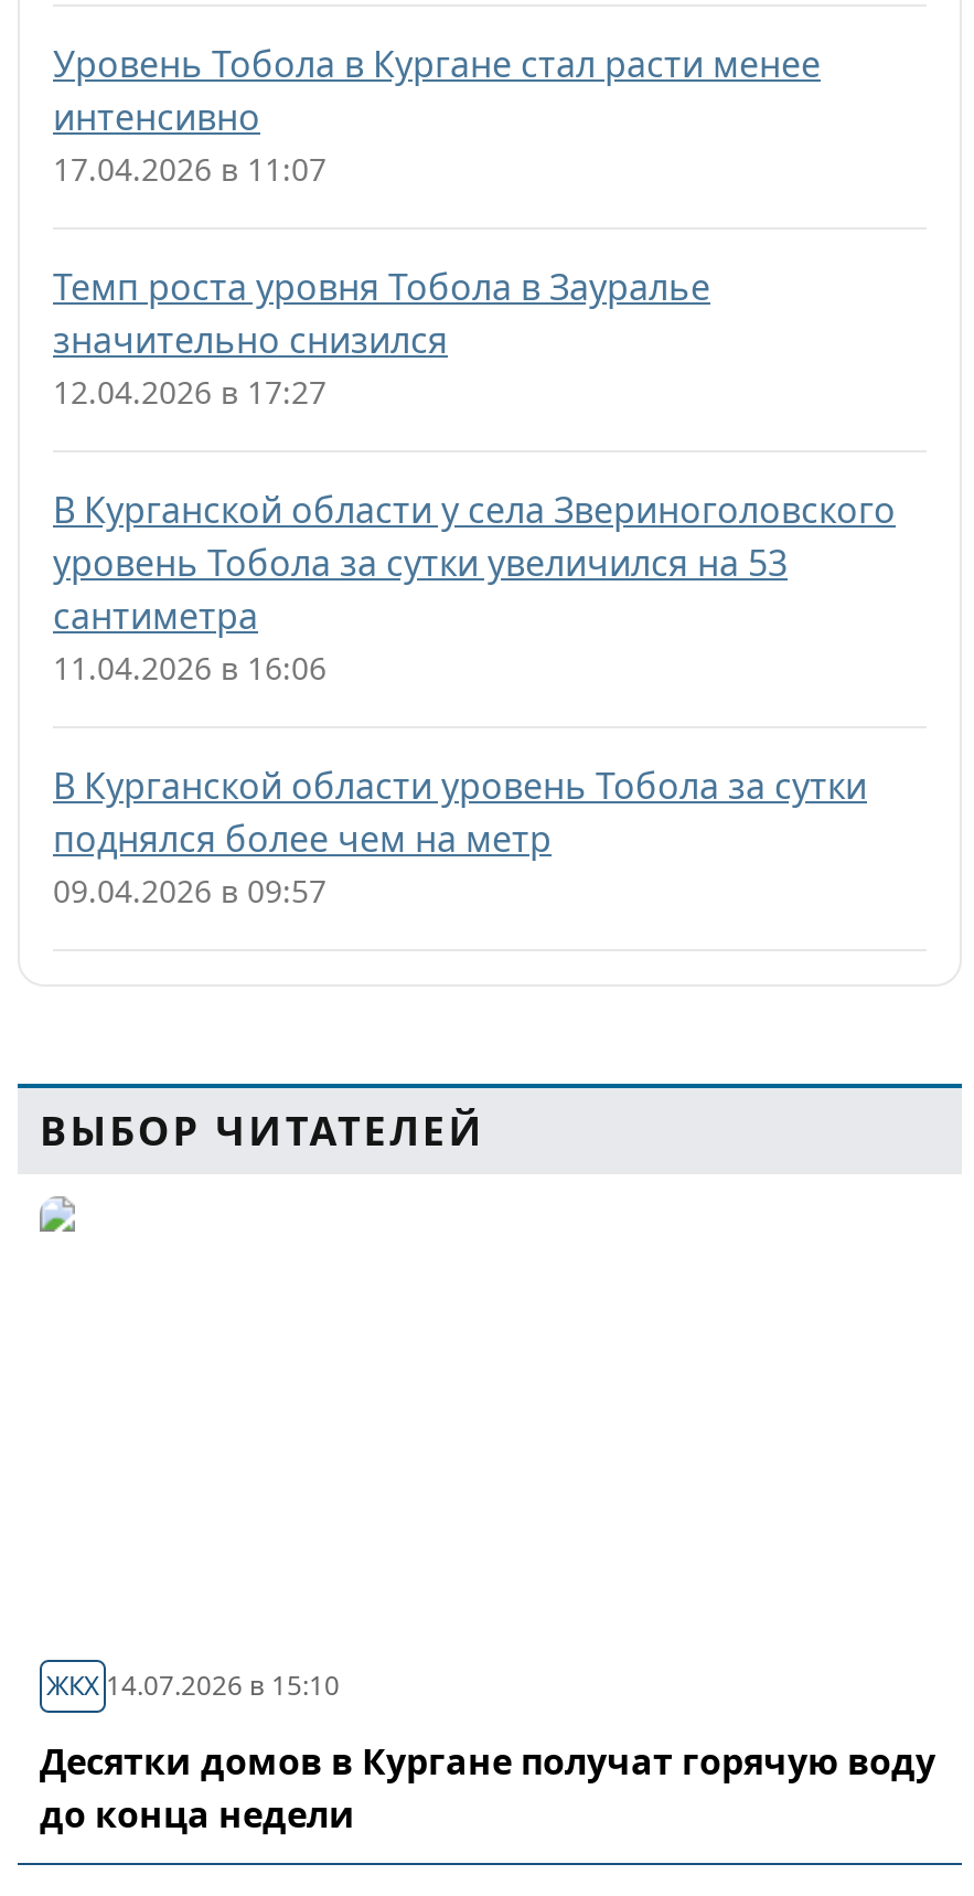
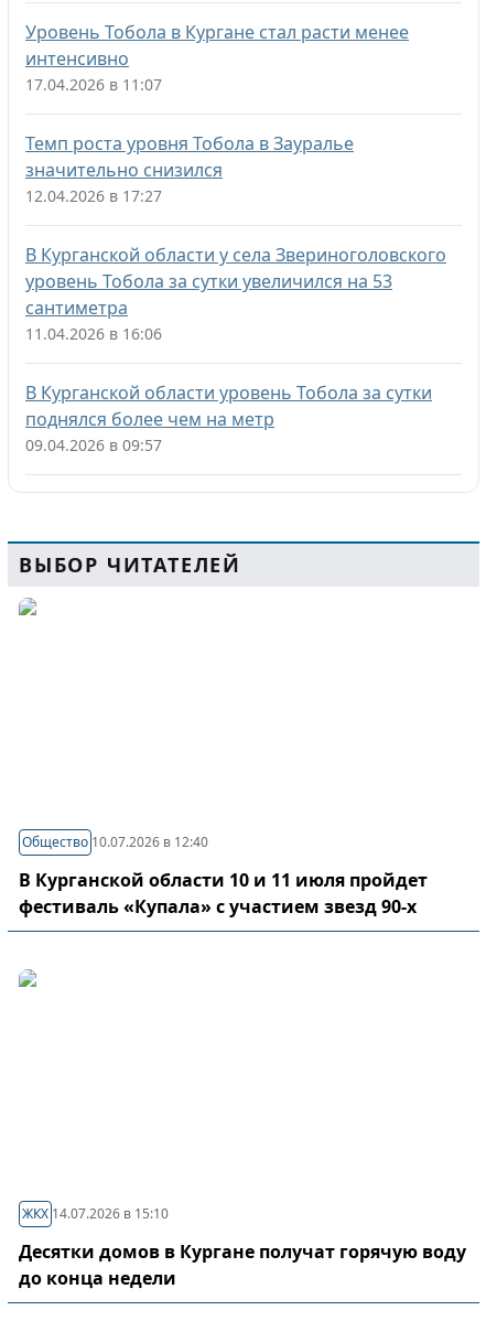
none -> [19,833,428,919] Общество 10.07.2026 в 12:40 | В Курганской области 10 и 11 июля пройдет | фестиваль «Купала» с участием звезд 90-х

